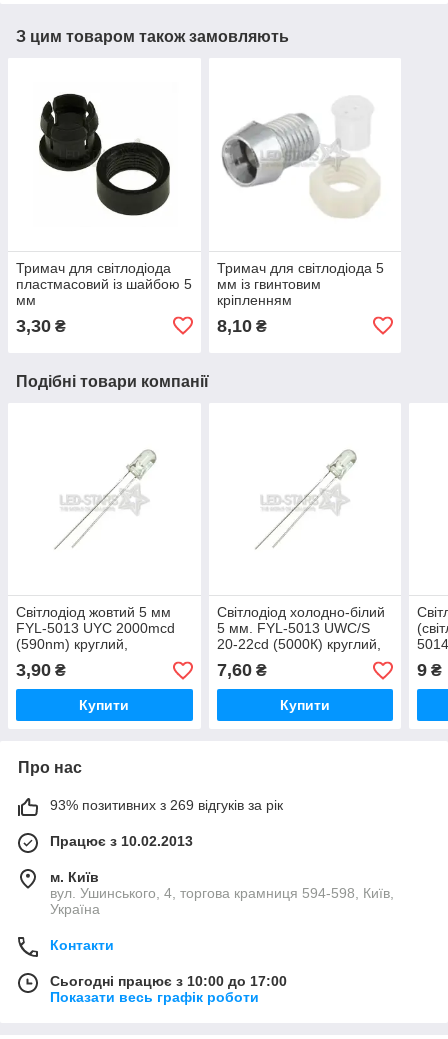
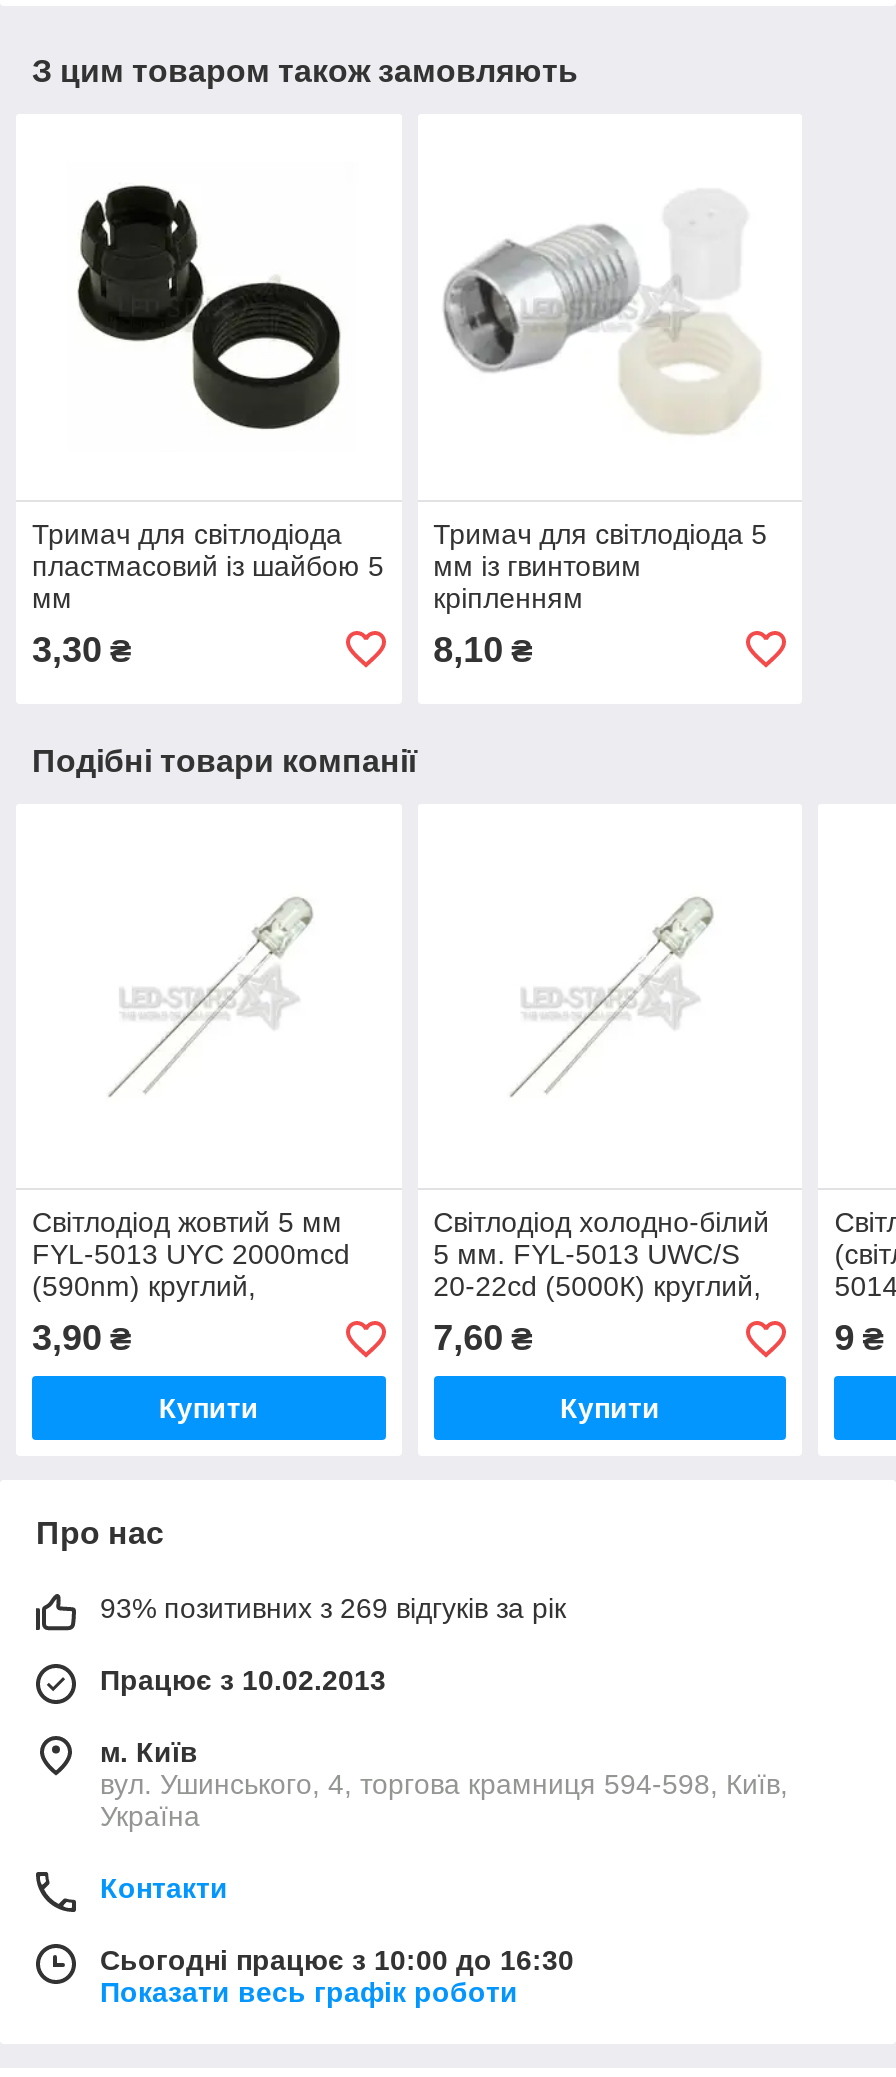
[50,973,287,989] Сьогодні працює з 10:00 до 17:00 -> [100,1945,574,1977] Сьогодні працює з 10:00 до 16:30

